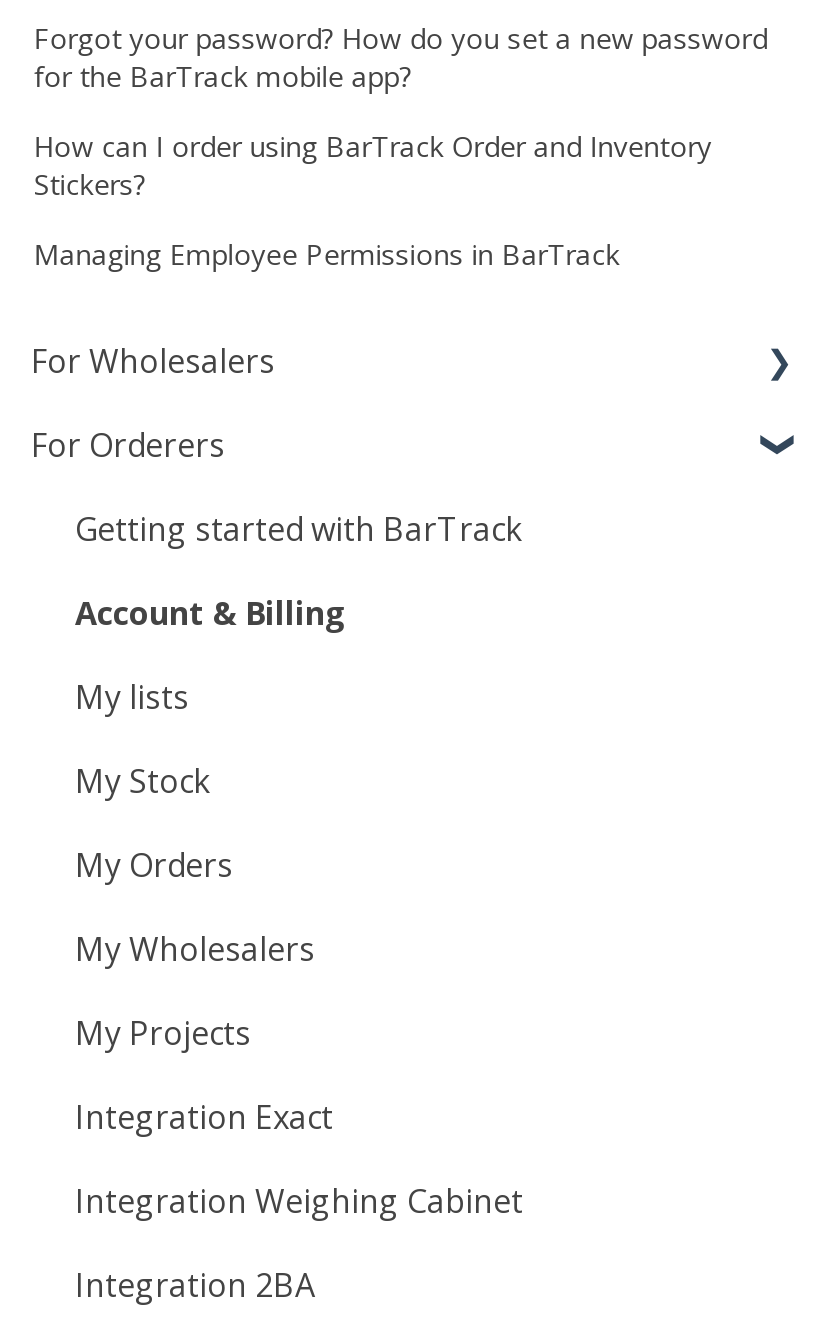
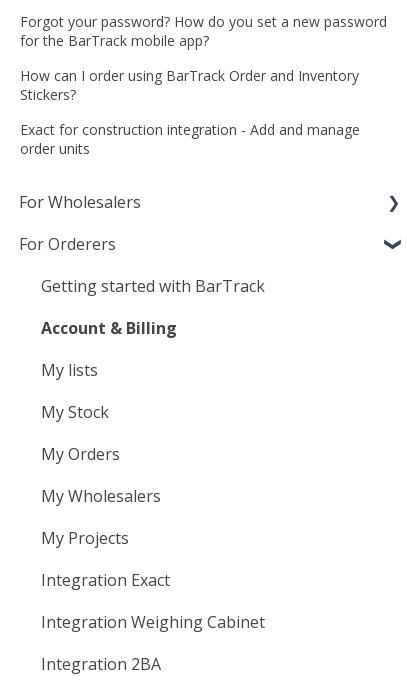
[33,235,619,273] Managing Employee Permissions in BarTrack -> [20,120,360,158] Exact for construction integration - Add and manage | order units

